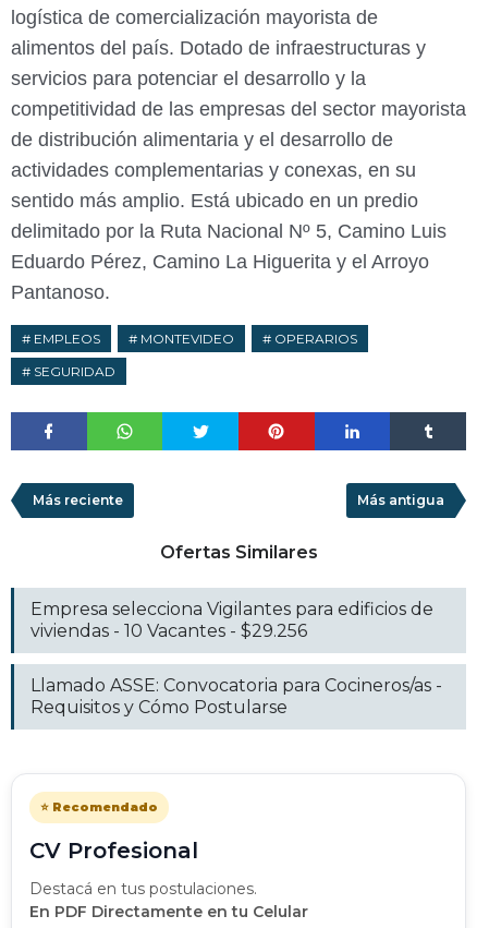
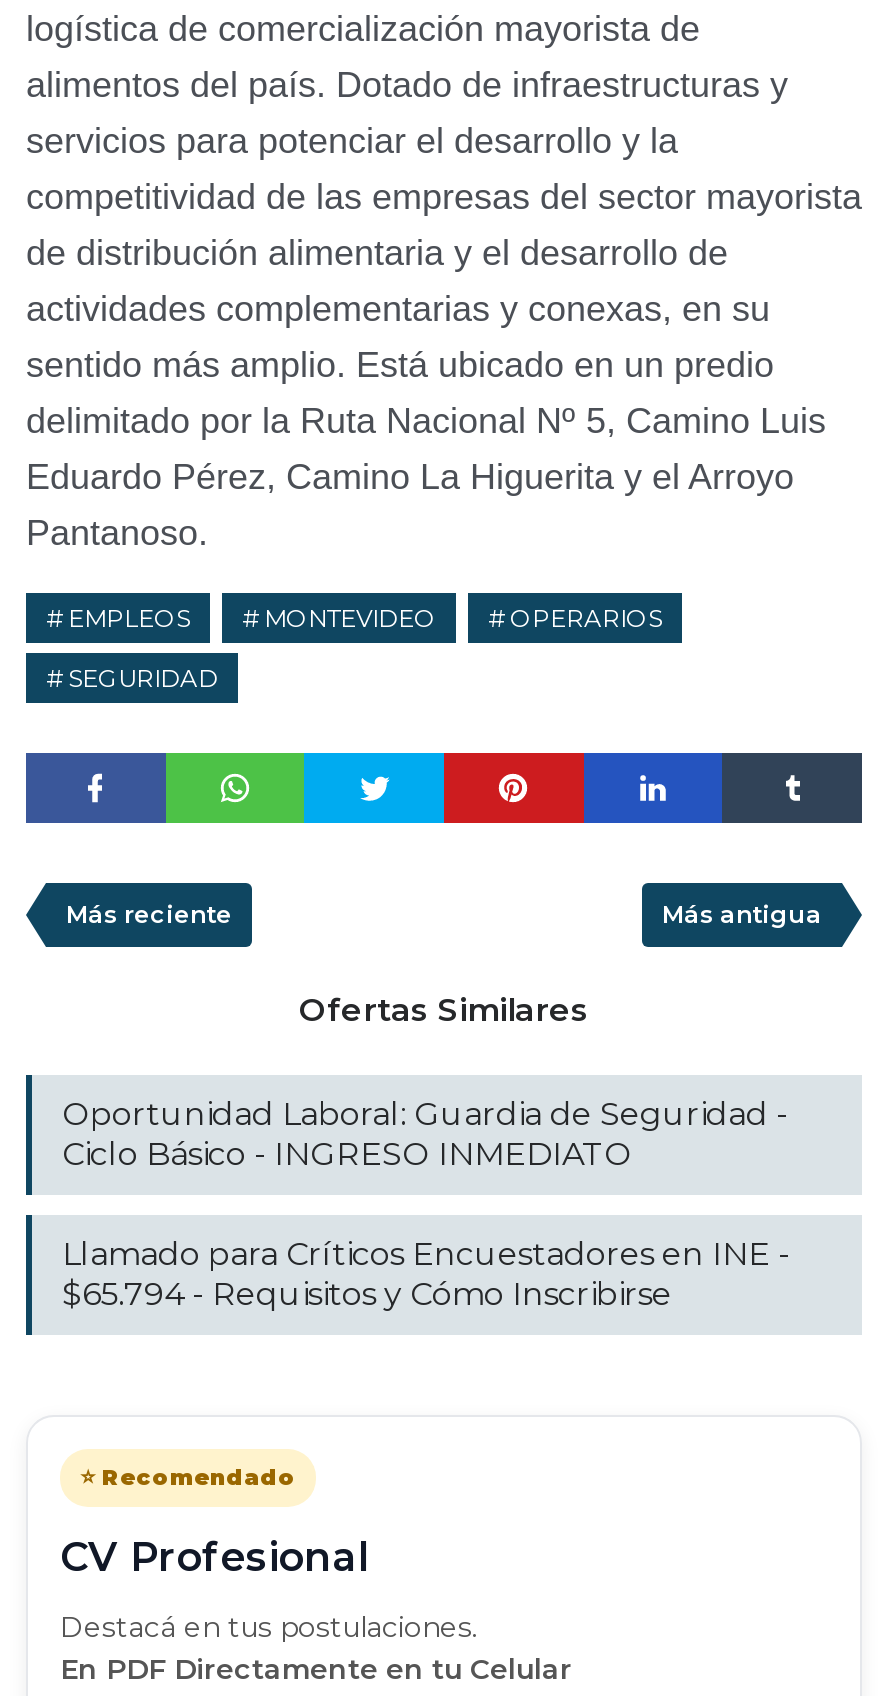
[30,598,433,641] Empresa selecciona Vigilantes para edificios de | viviendas - 10 Vacantes - $29.256 -> [62,1094,788,1172] Oportunidad Laboral: Guardia de Seguridad - | Ciclo Básico - INGRESO INMEDIATO
[30,675,442,717] Llamado ASSE: Convocatoria para Cocineros/as - | Requisitos y Cómo Postularse -> [62,1234,790,1312] Llamado para Críticos Encuestadores en INE - | $65.794 - Requisitos y Cómo Inscribirse

